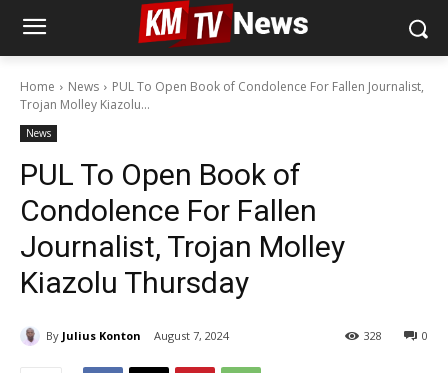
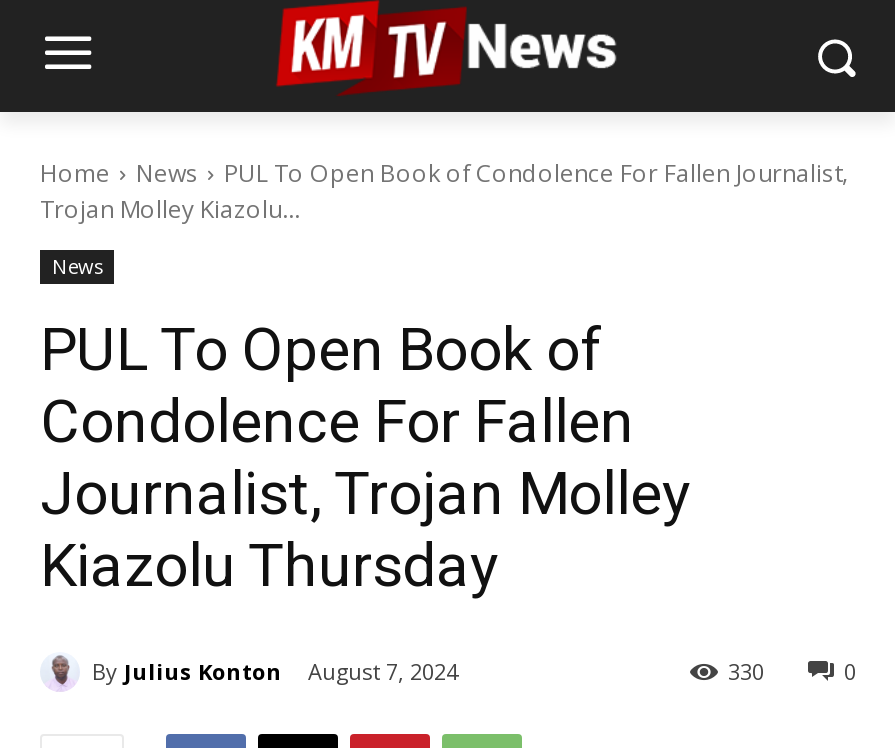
[364,328,382,343] 328 -> [728,656,764,686] 330

